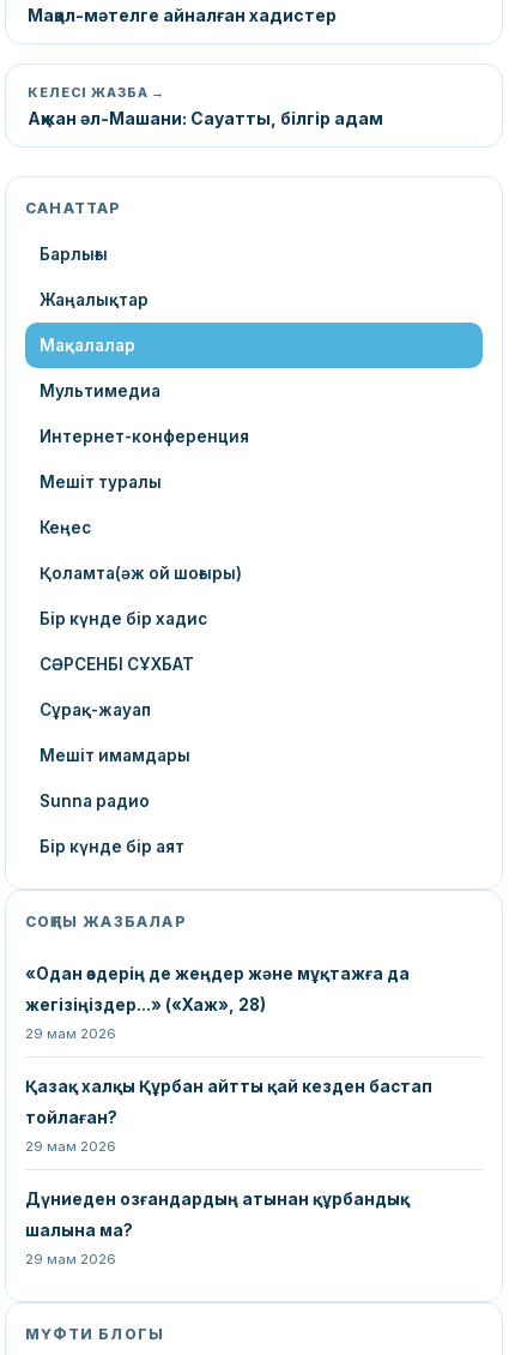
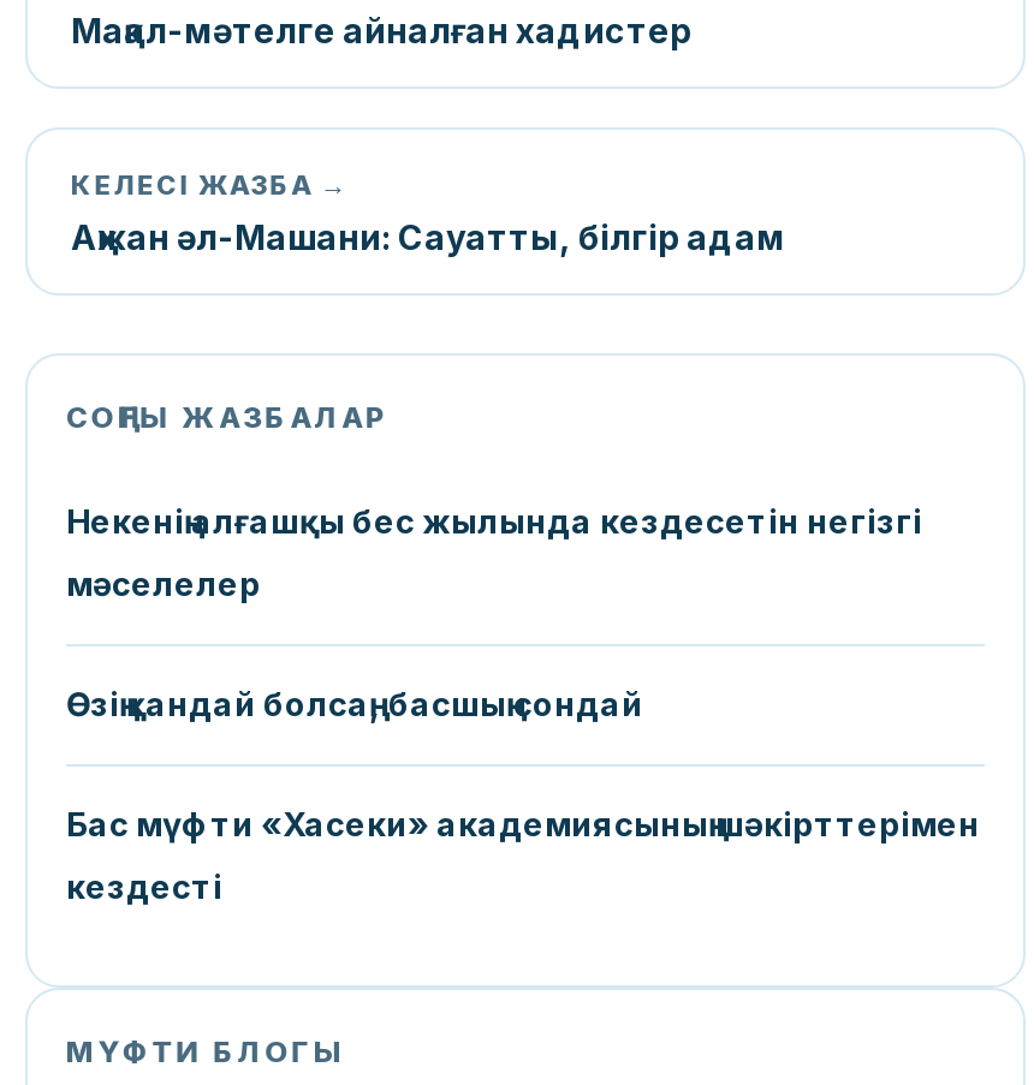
[25,199,249,856] САНАТТАР | Барлығы | Жаңалықтар | Мақалалар | Мультимедиа | Интернет-конференция | Мешіт туралы | Кеңес | Қоламта(әж ой шоғыры) | Бір күнде бір хадис | СӘРСЕНБІ СҰХБАТ | Сұрақ-жауап | Мешіт имамдары | Sunna радио | Бір күнде бір аят -> none
[25,964,432,1267] «Одан өздерің де жеңдер жəне мұқтажға да | жегізіңіздер...» («Хаж», 28) | 29 мам 2026 | Қазақ халқы Құрбан айтты қай кезден бастап | тойлаған? | 29 мам 2026 | Дүниеден озғандардың атынан құрбандық | шалына ма? | 29 мам 2026 -> [66,502,980,906] Некенің алғашқы бес жылында кездесетін негізгі | мәселелер | Өзің қандай болсаң, басшың сондай | Бас мүфти «Хасеки» академиясының шәкірттерімен | кездесті

